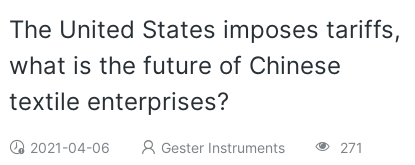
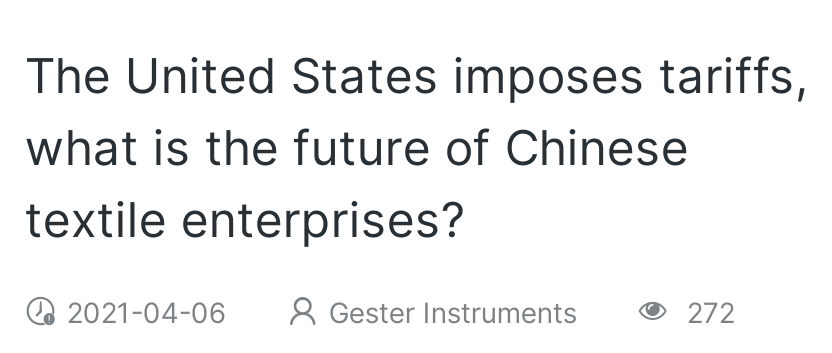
[340,139,363,156] 271 -> [687,296,735,330] 272

